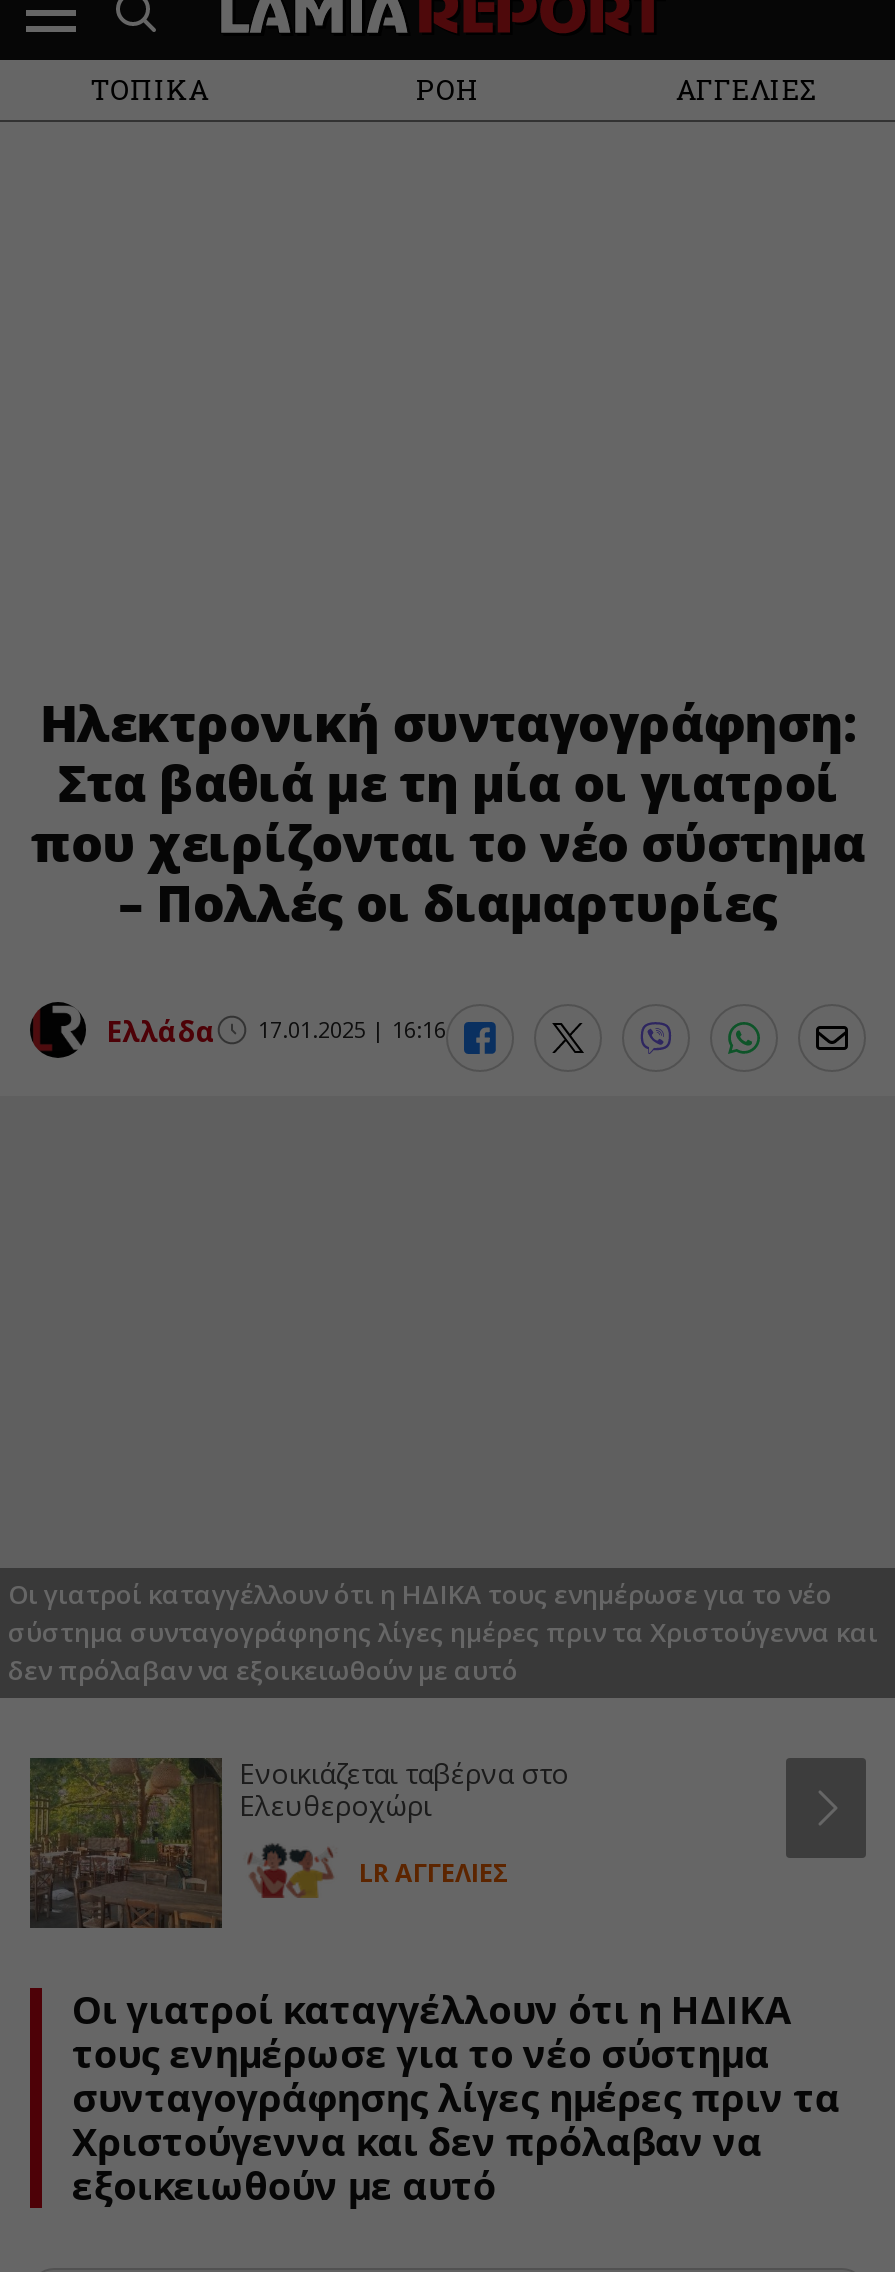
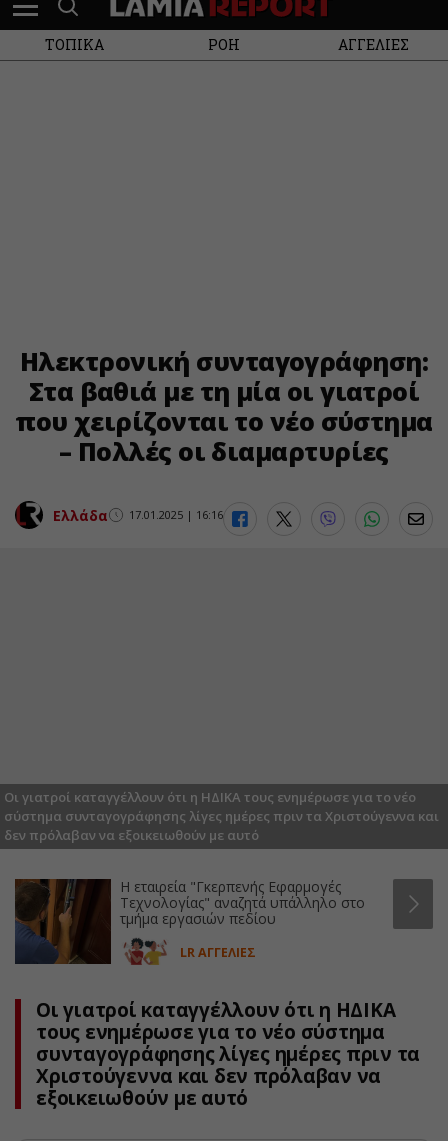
[28,1755,569,1930] [image] | Ενοικιάζεται ταβέρνα στο | Ελευθεροχώρι -> [14,877,364,969] [image] | Η εταιρεία "Γκερπενής Εφαρμογές | Τεχνολογίας" αναζητά υπάλληλο στο | τμήμα εργασιών πεδίου

